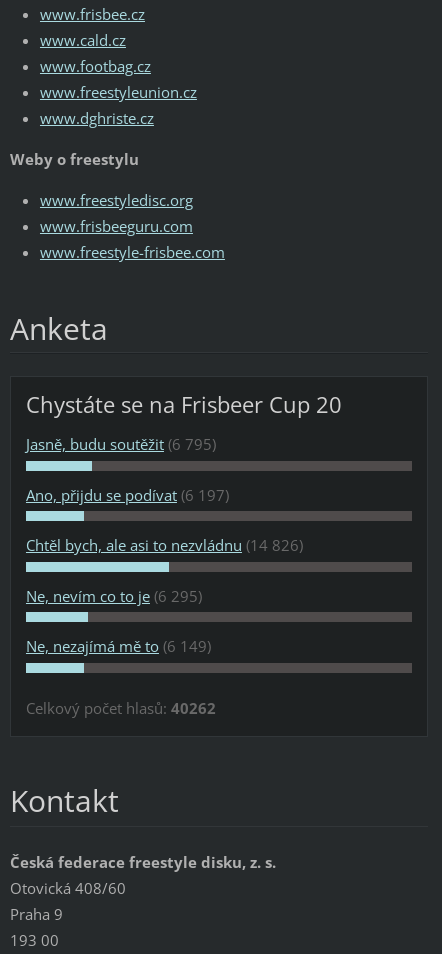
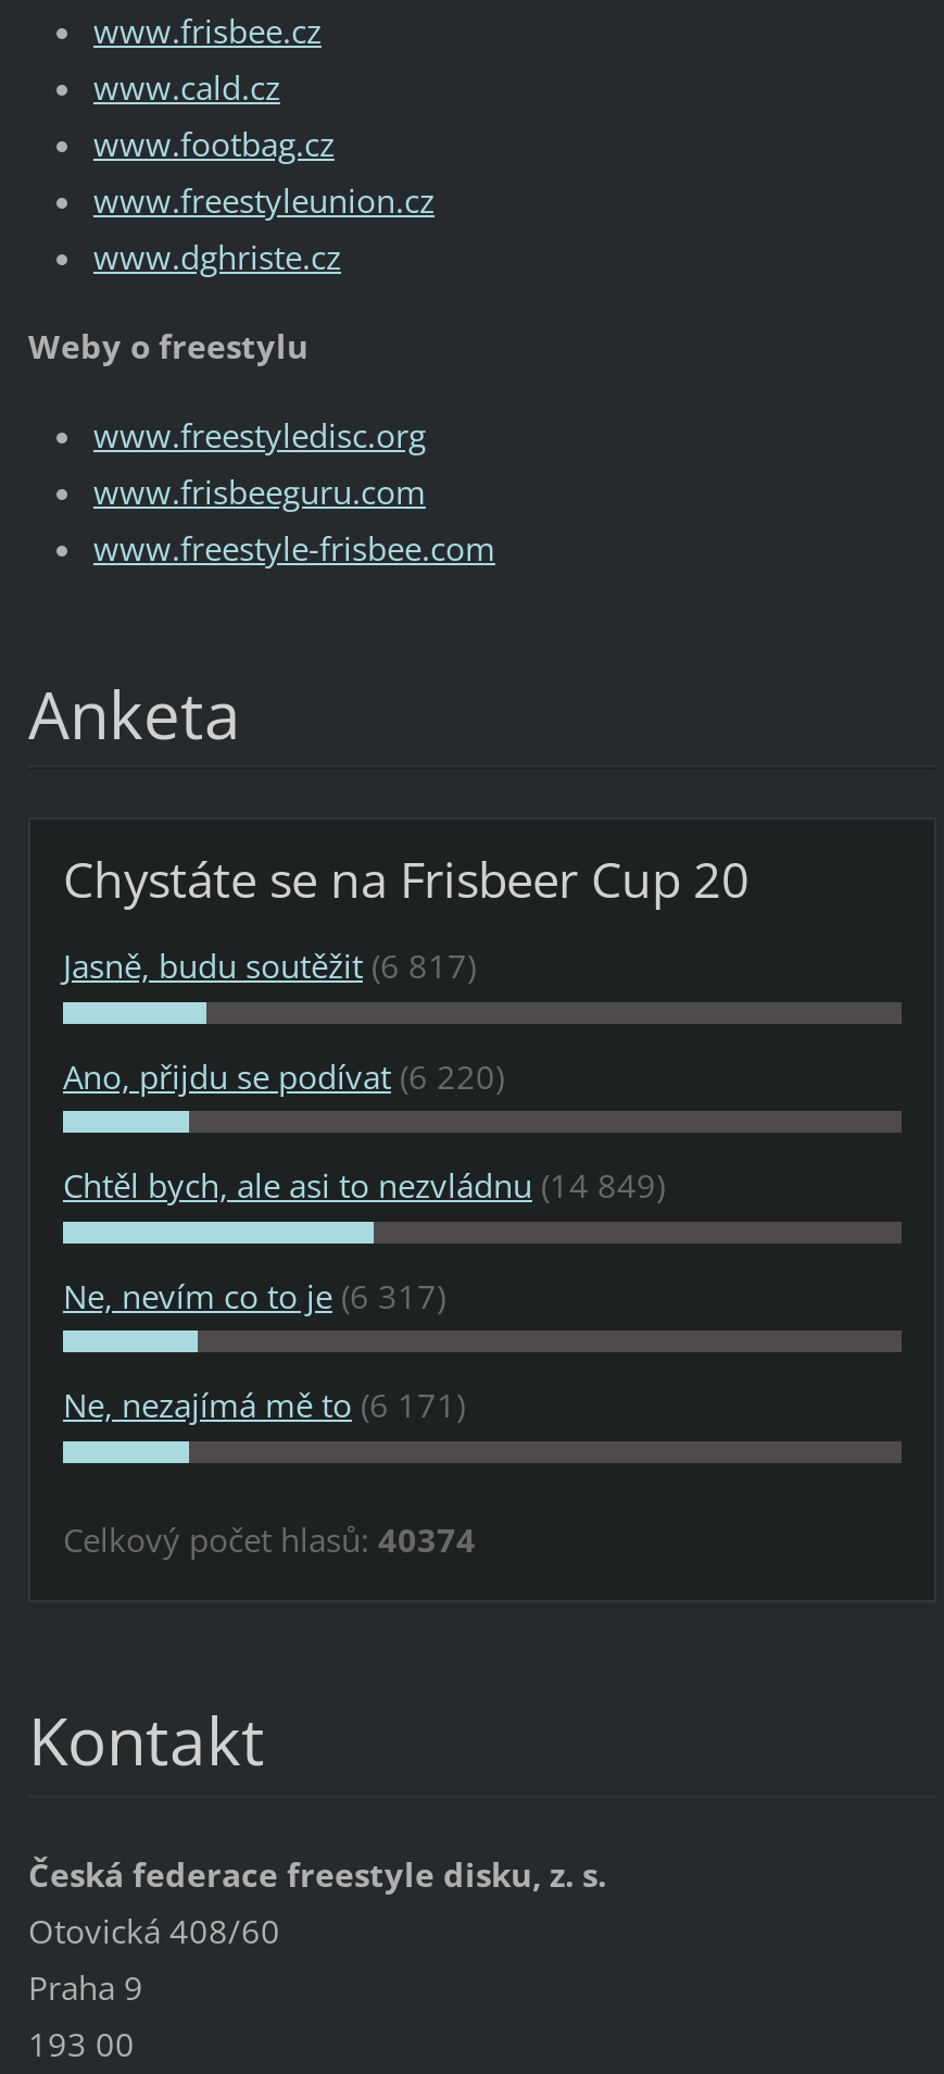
[26,434,216,454] Jasně, budu soutěžit (6 795) -> [63,944,476,988] Jasně, budu soutěžit (6 817)
[26,485,229,505] Ano, přijdu se podívat (6 197) -> [63,1054,504,1097] Ano, přijdu se podívat (6 220)
[26,535,303,555] Chtěl bych, ale asi to nezvládnu (14 826) -> [63,1164,665,1207] Chtěl bych, ale asi to nezvládnu (14 849)
[26,586,202,606] Ne, nevím co to je (6 295) -> [63,1273,445,1317] Ne, nevím co to je (6 317)
[26,636,211,656] Ne, nezajímá mě to (6 149) -> [63,1383,465,1427] Ne, nezajímá mě to (6 171)
[26,698,216,718] Celkový počet hlasů: 40262 -> [63,1518,476,1561] Celkový počet hlasů: 40374

